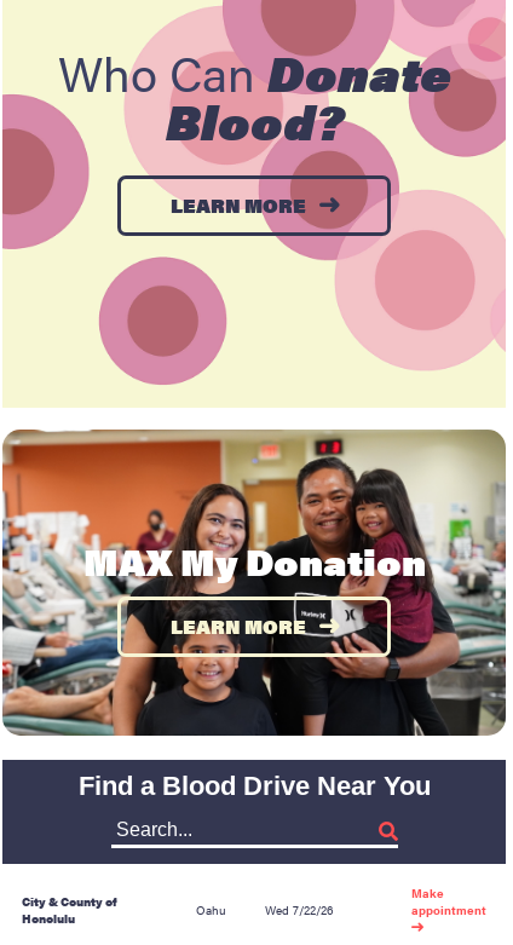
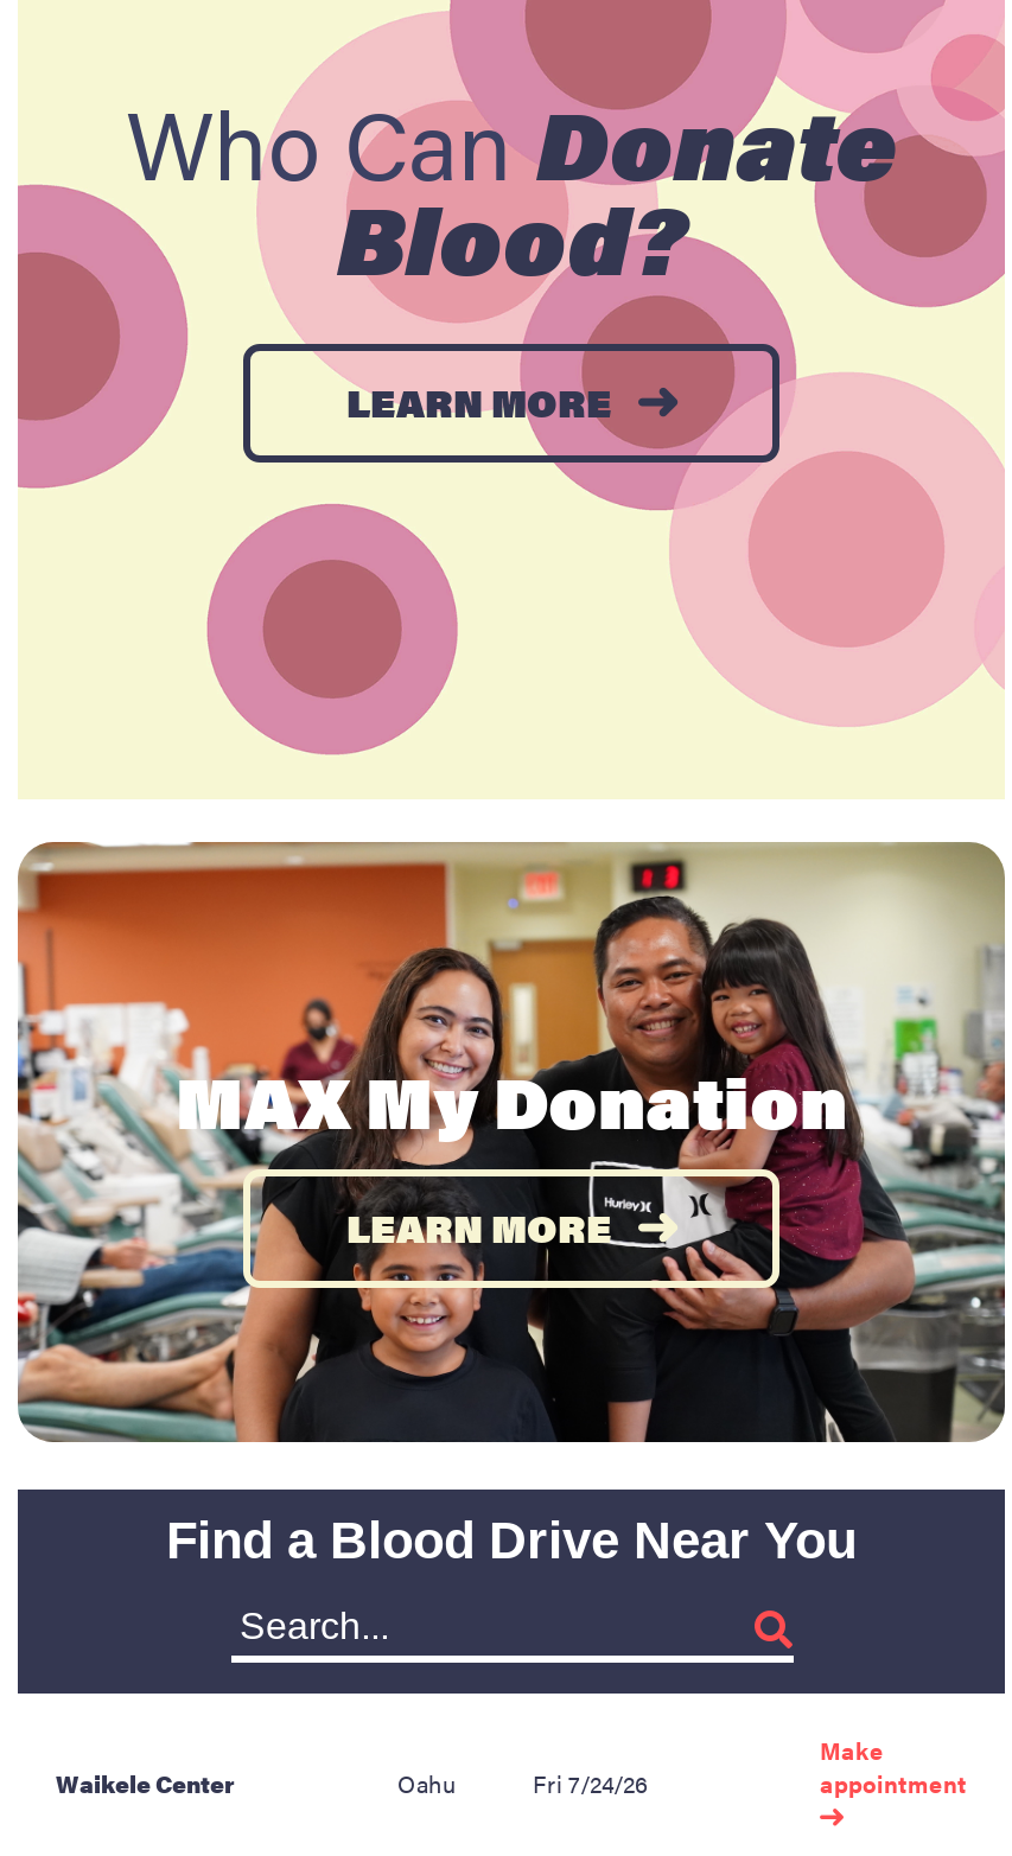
[22,893,117,927] City & County of | Honolulu -> [56,1767,234,1800] Waikele Center
[265,901,333,918] Wed 7/22/26 -> [533,1767,647,1800] Fri 7/24/26

